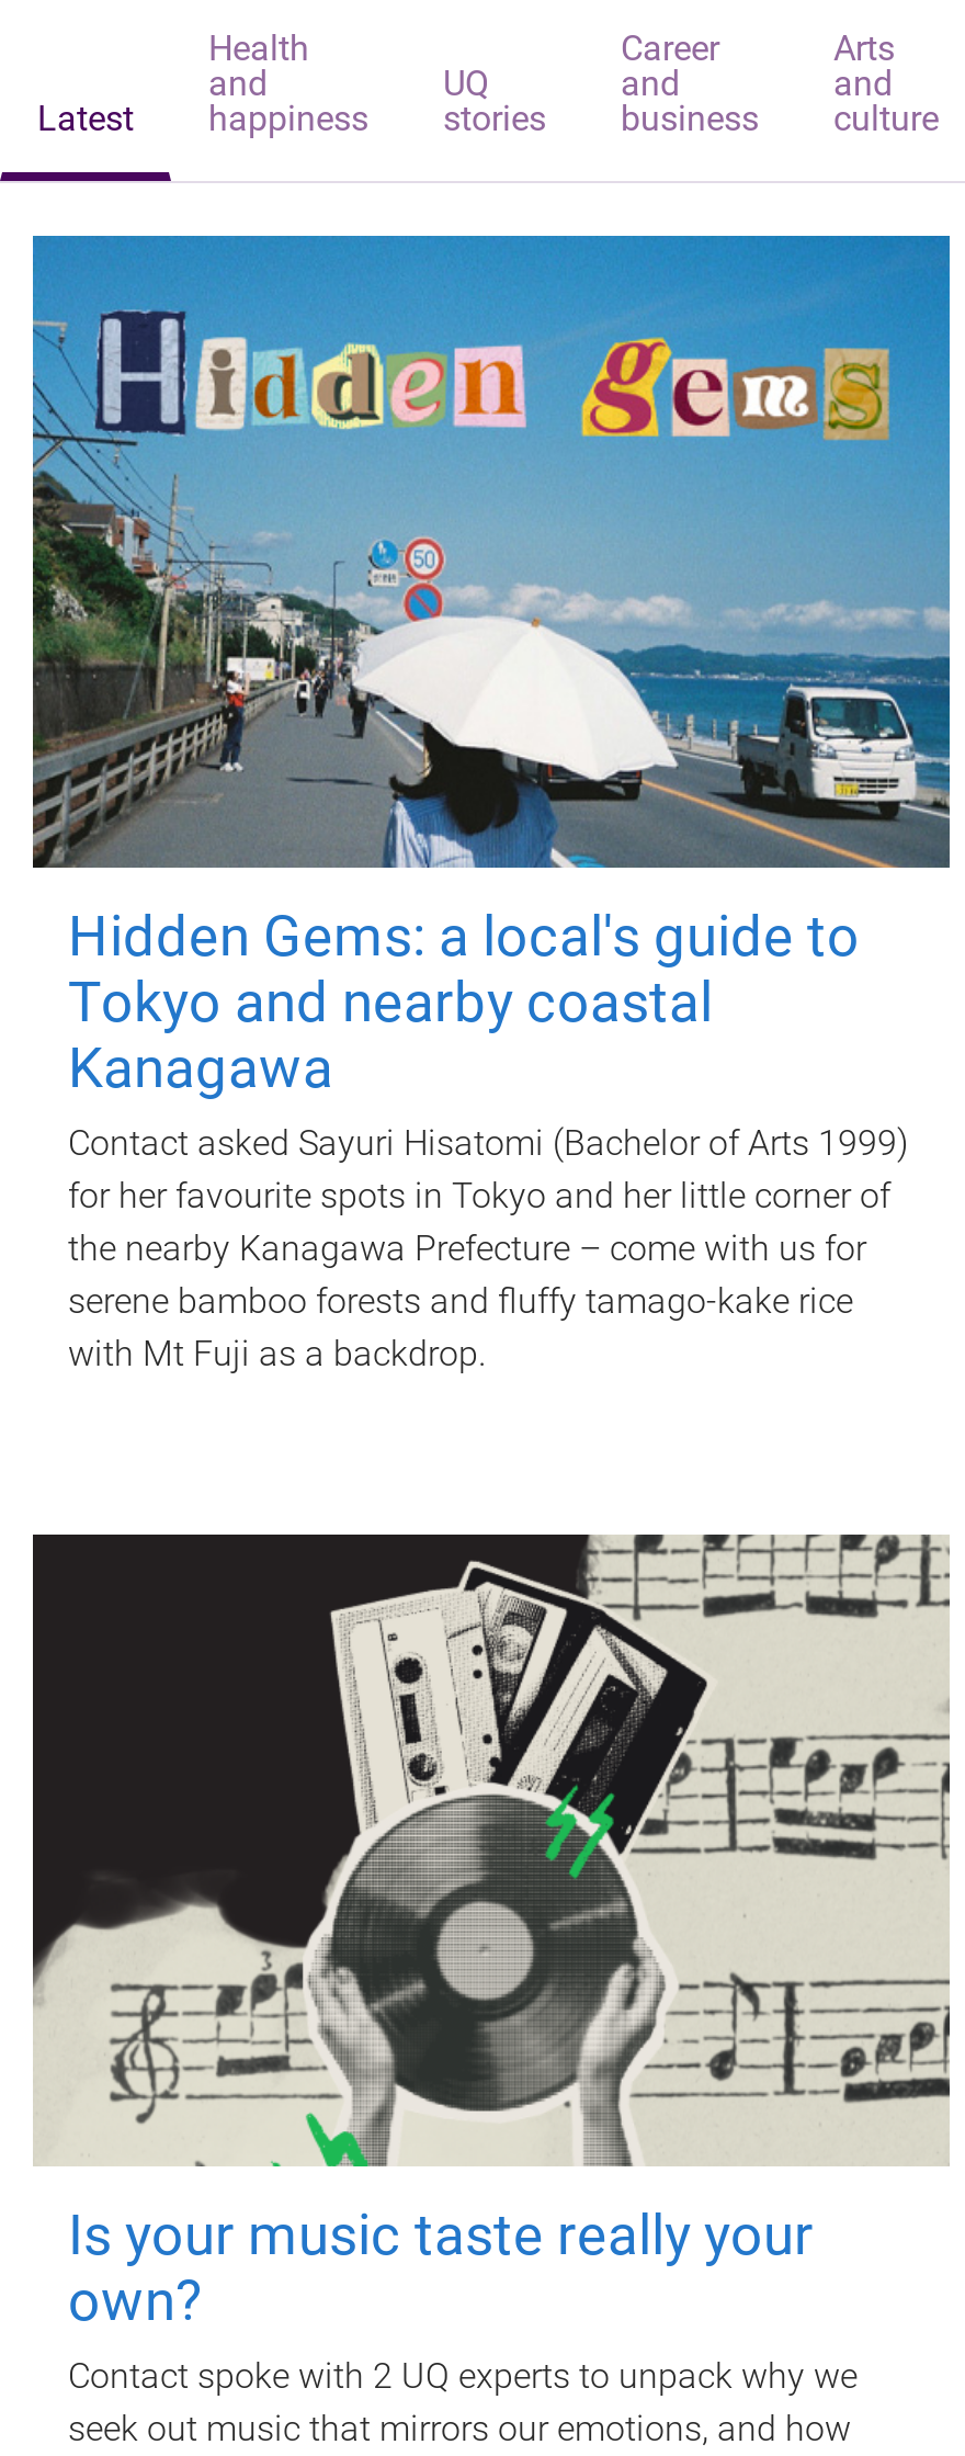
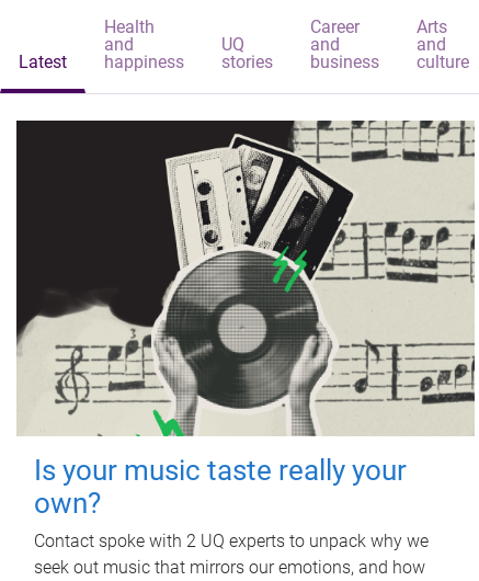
[31,234,952,1374] [image] | Hidden Gems: a local's guide to | Tokyo and nearby coastal | Kanagawa | Contact asked Sayuri Hisatomi (Bachelor of Arts 1999) | for her favourite spots in Tokyo and her little corner of | the nearby Kanagawa Prefecture – come with us for | serene bamboo forests and fluffy tamago-kake rice | with Mt Fuji as a backdrop. -> none

